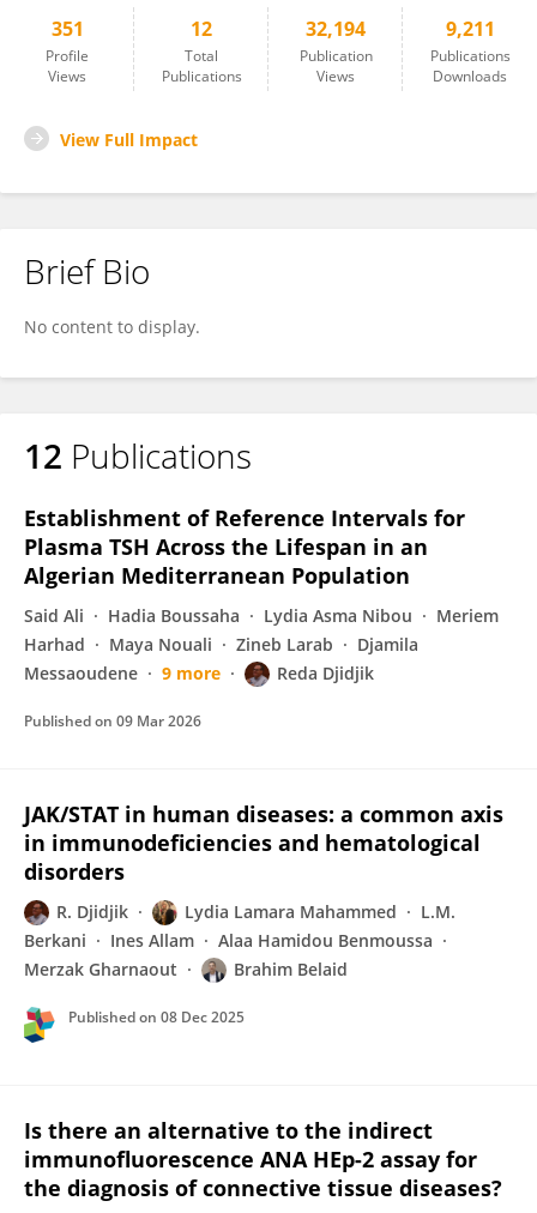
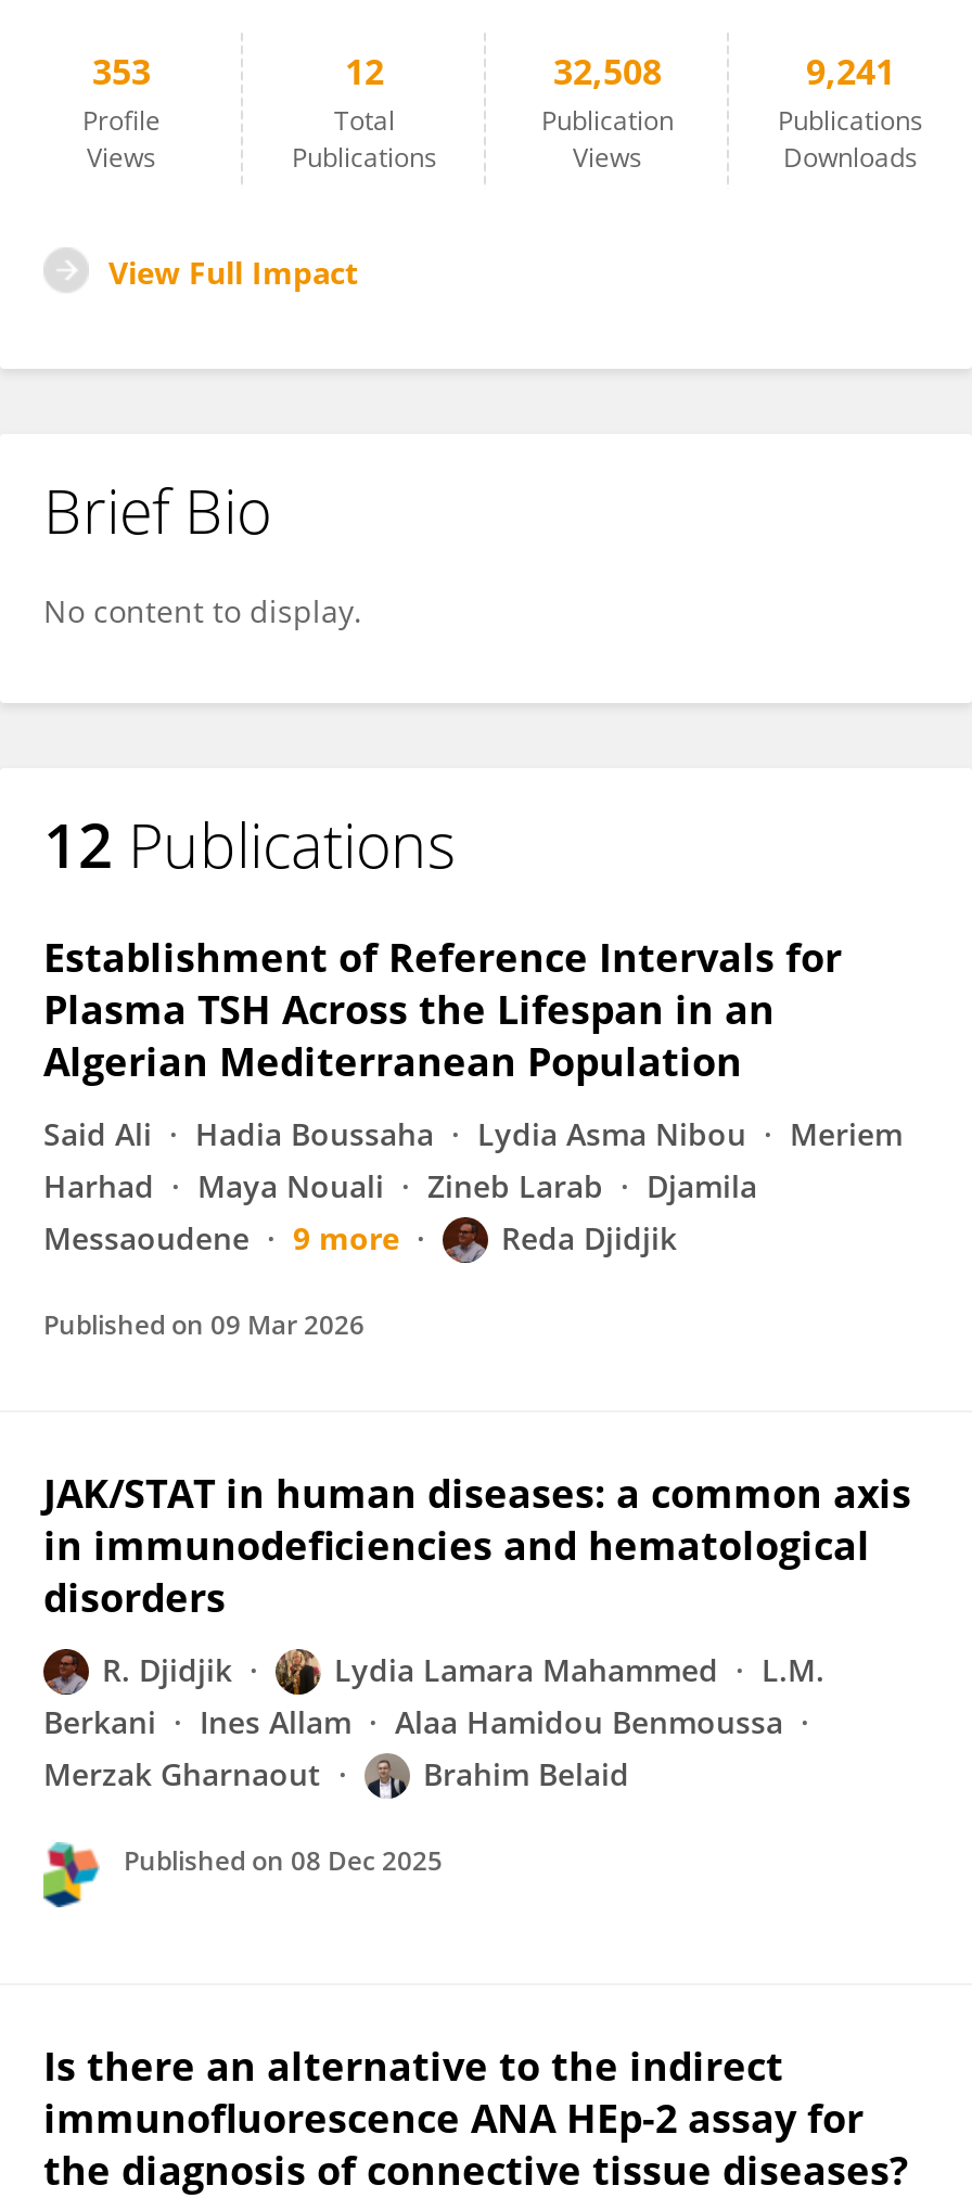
[51,16,83,42] 351 -> [92,48,151,95] 353
[306,16,366,42] 32,194 -> [553,48,662,95] 32,508
[445,16,494,42] 9,211 -> [806,48,895,95] 9,241

